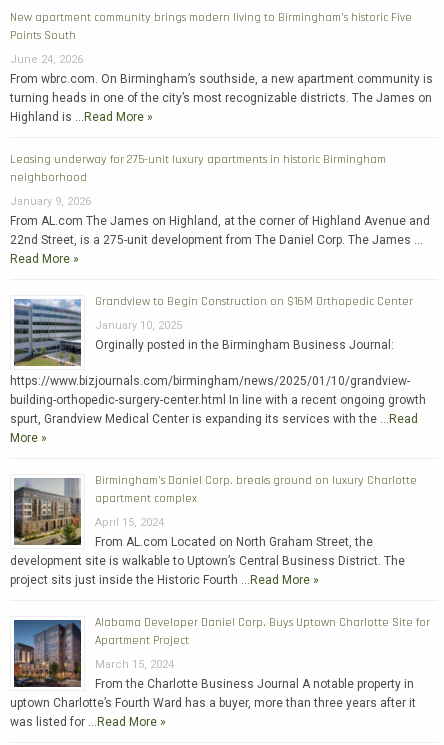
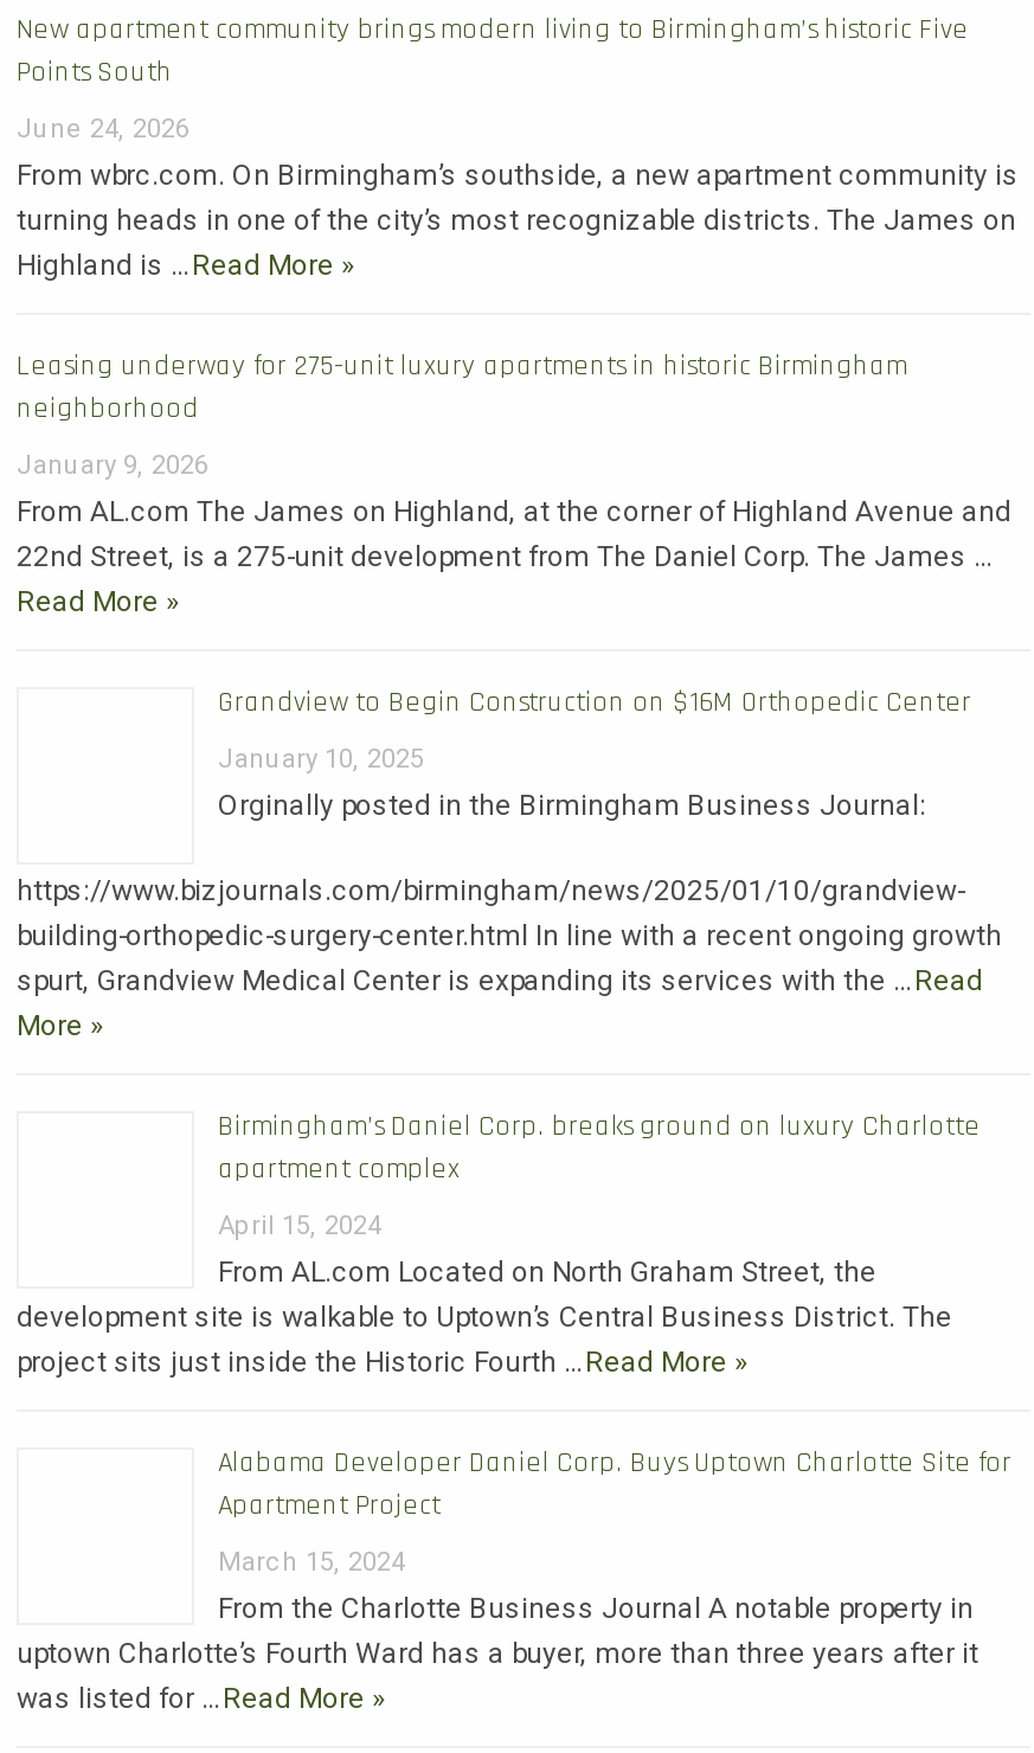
[13,298,82,367] [image] -> none
[13,477,82,546] [image] -> none
[13,619,82,688] [image] -> none

